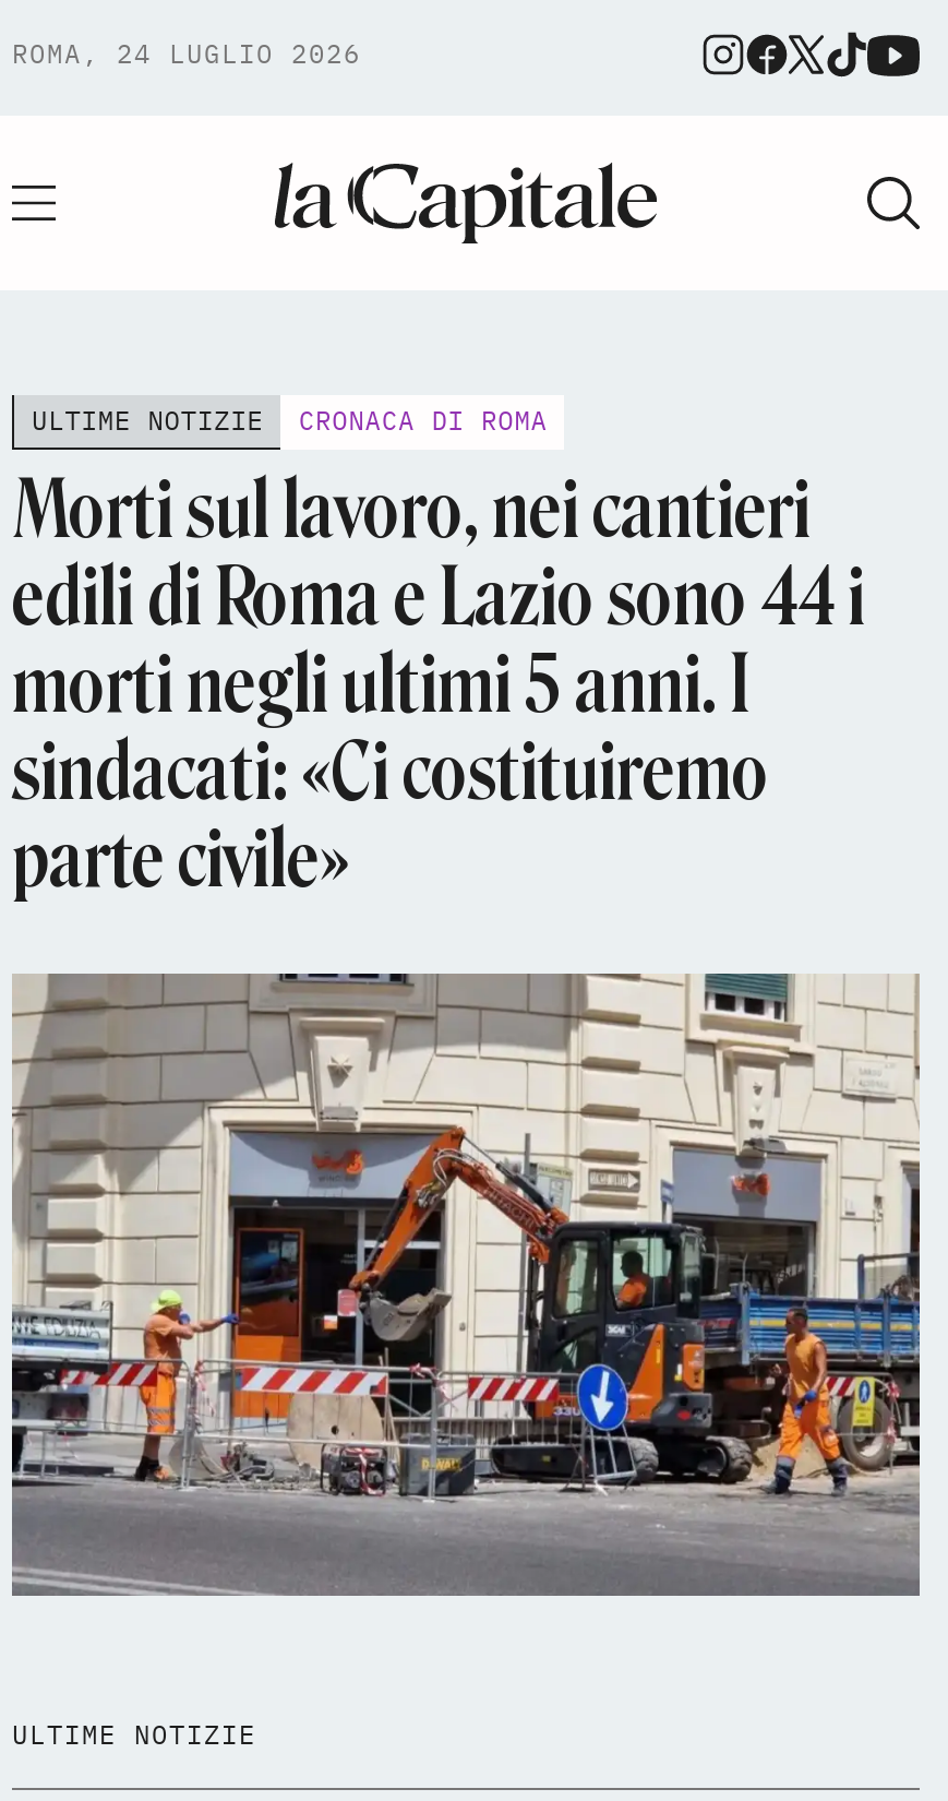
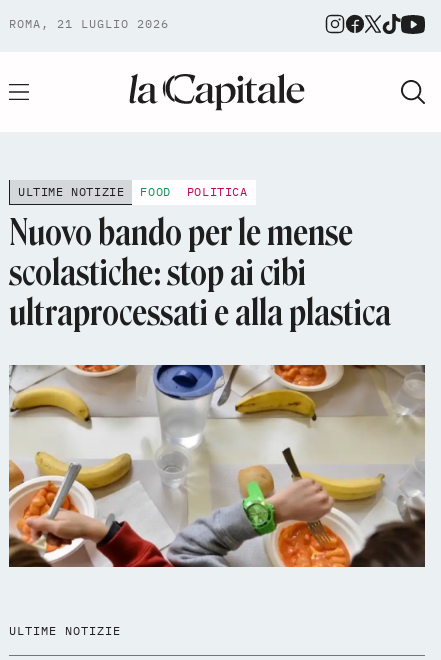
[12,37,361,70] ROMA, 24 LUGLIO 2026 -> [9,16,169,31] ROMA, 21 LUGLIO 2026
[12,404,865,906] CRONACA DI ROMA | Morti sul lavoro, nei cantieri | edili di Roma e Lazio sono 44 i | morti negli ultimi 5 anni. I | sindacati: «Ci costituiremo | parte civile» -> [9,184,391,334] FOOD | POLITICA | Nuovo bando per le mense | scolastiche: stop ai cibi | ultraprocessati e alla plastica
[10,971,922,1596] [image] -> [9,365,426,568] [image]

